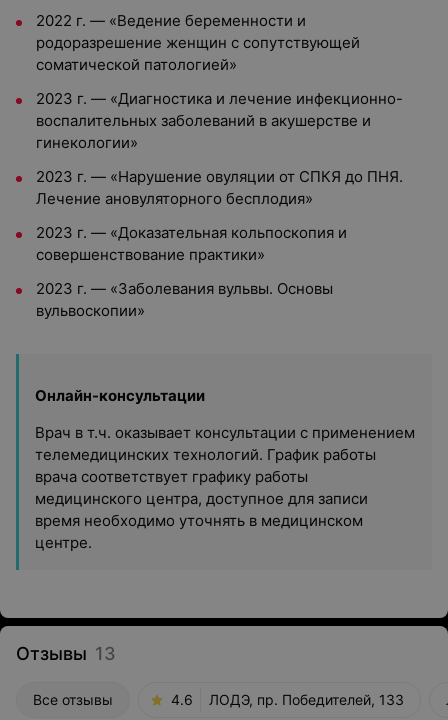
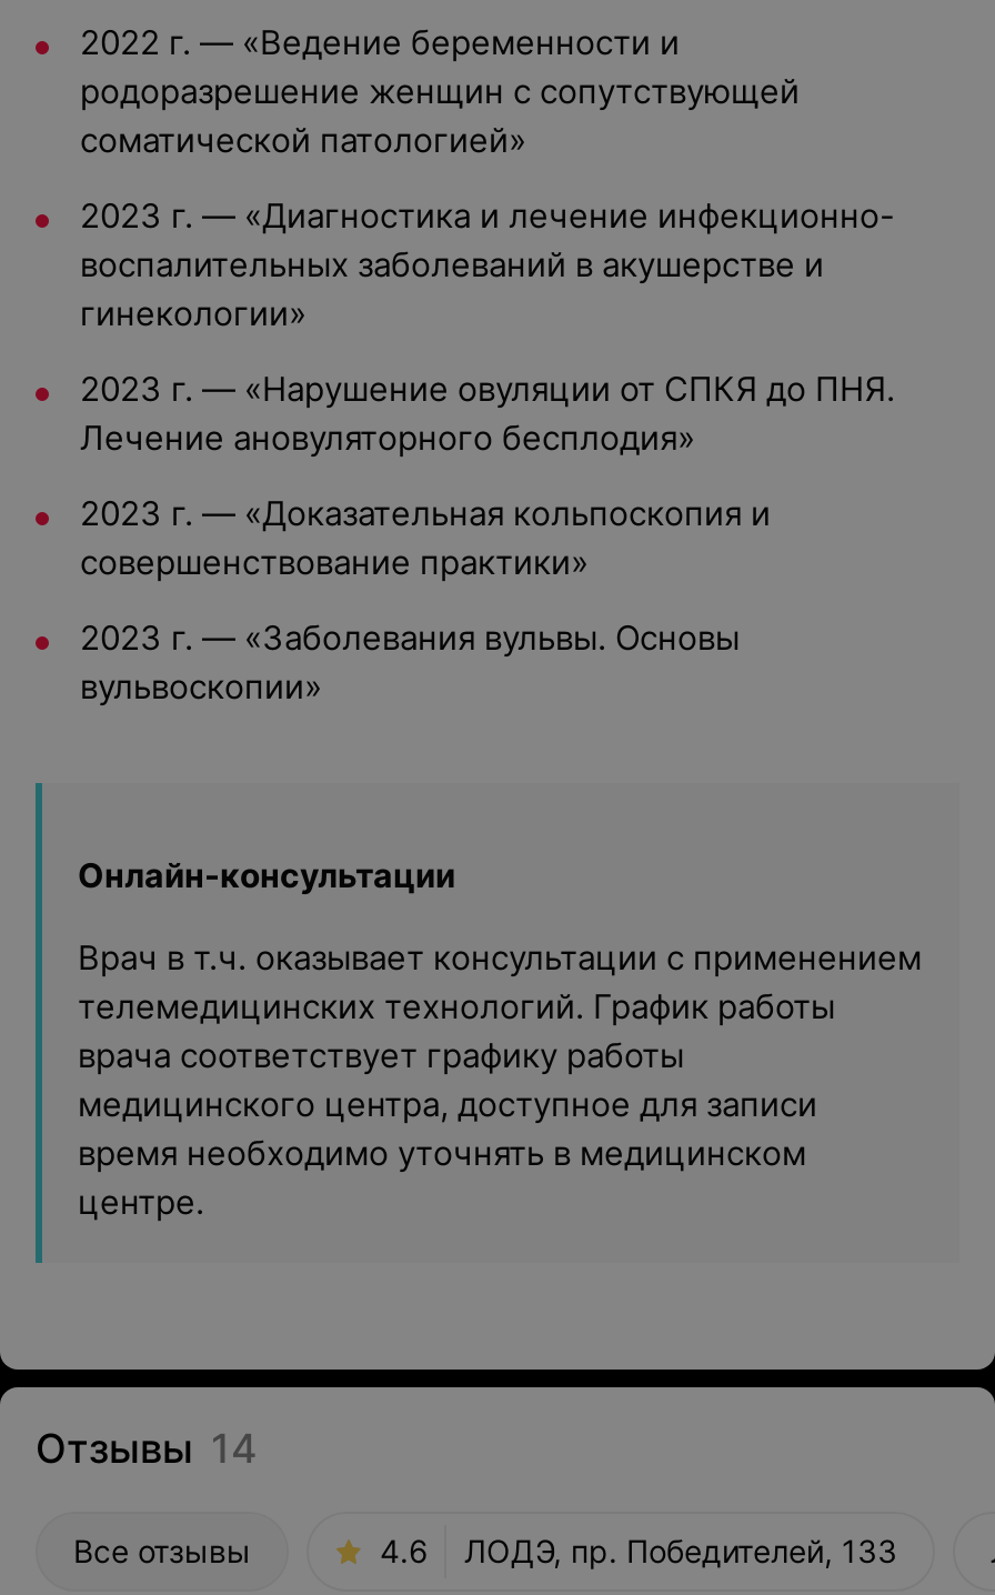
[16,643,116,664] Отзывы 13 -> [36,1425,258,1472] Отзывы 14

